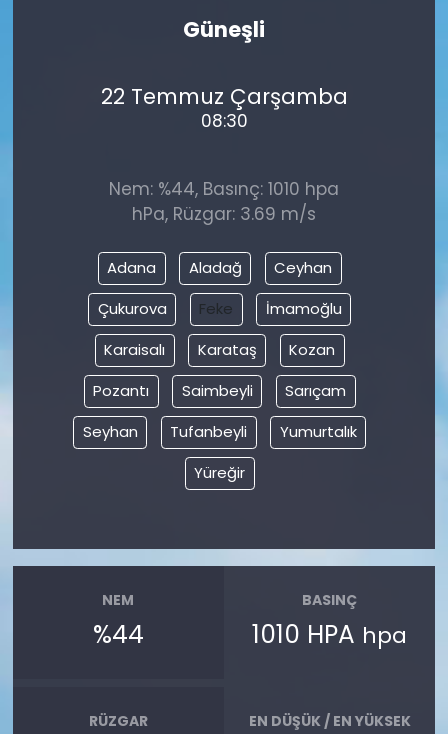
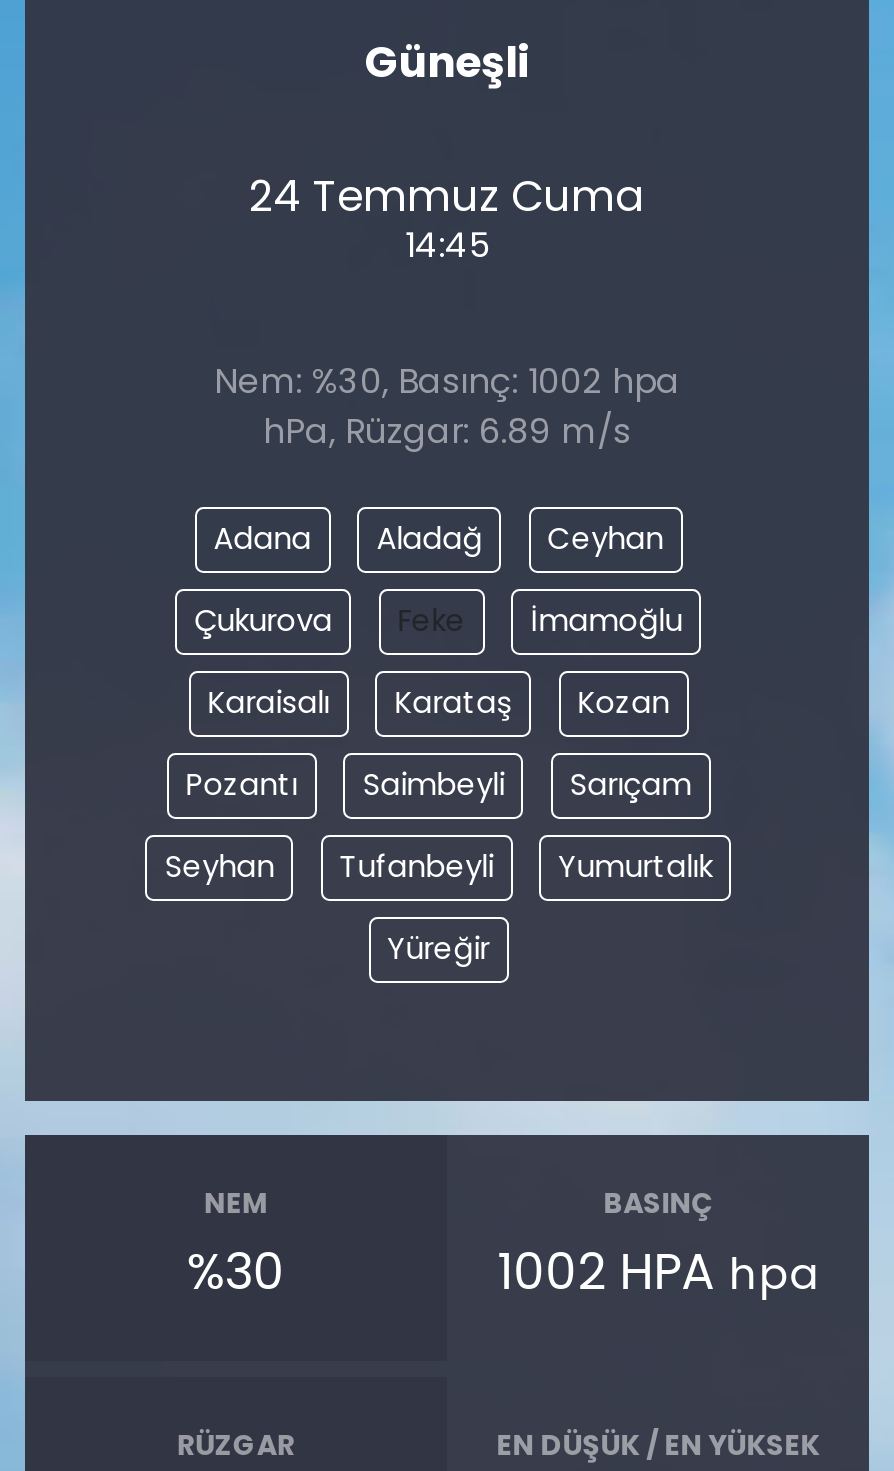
[100,82,347,111] 22 Temmuz Çarşamba -> [249,167,645,225] 24 Temmuz Cuma
[200,109,247,133] 08:30 -> [405,221,489,269] 14:45
[109,177,339,201] Nem: %44, Basınç: 1010 hpa -> [214,356,680,404] Nem: %30, Basınç: 1002 hpa
[132,202,316,226] hPa, Rüzgar: 3.69 m/s -> [263,406,631,454] hPa, Rüzgar: 6.89 m/s
[93,617,144,652] %44 -> [187,1237,285,1307] %30
[252,617,407,652] 1010 HPA hpa -> [497,1237,819,1307] 1002 HPA hpa

